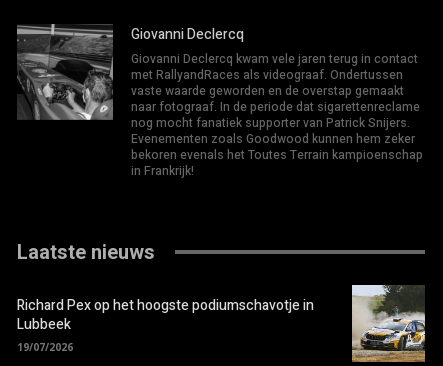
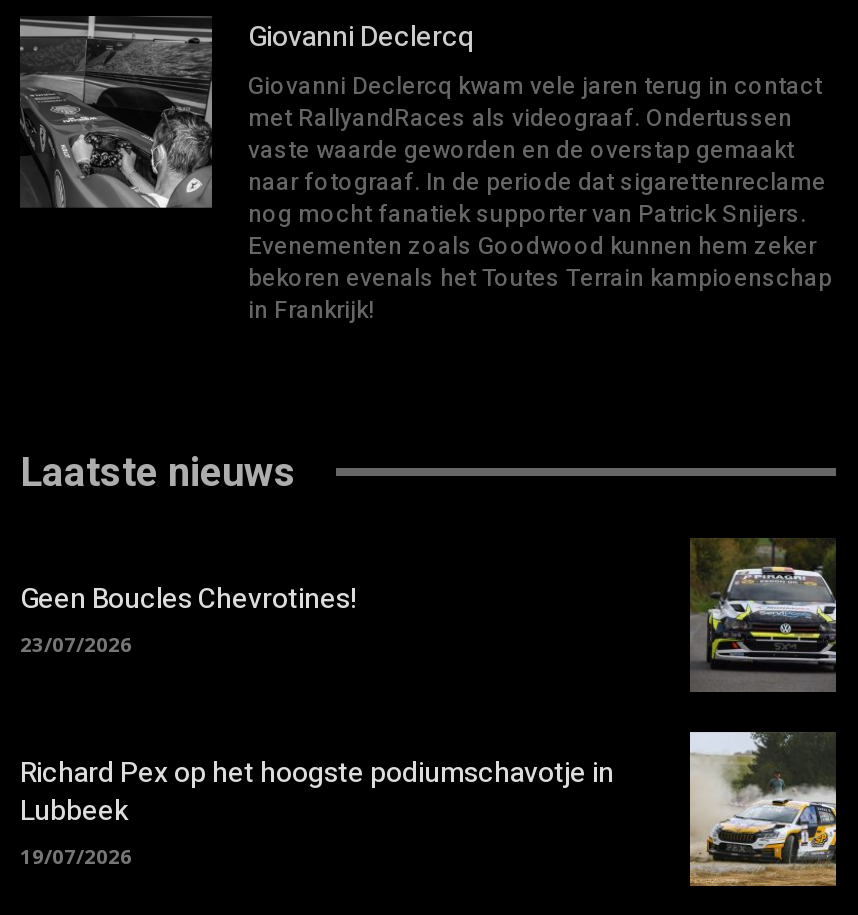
none -> [20,578,356,658] Geen Boucles Chevrotines! | 23/07/2026
none -> [688,538,838,692] [image]

